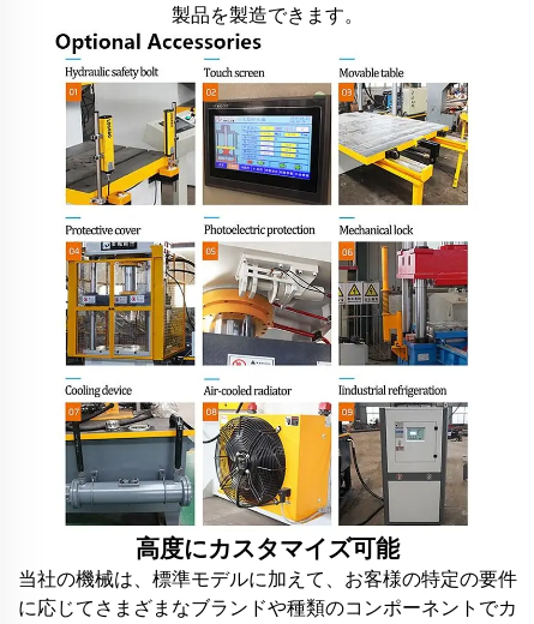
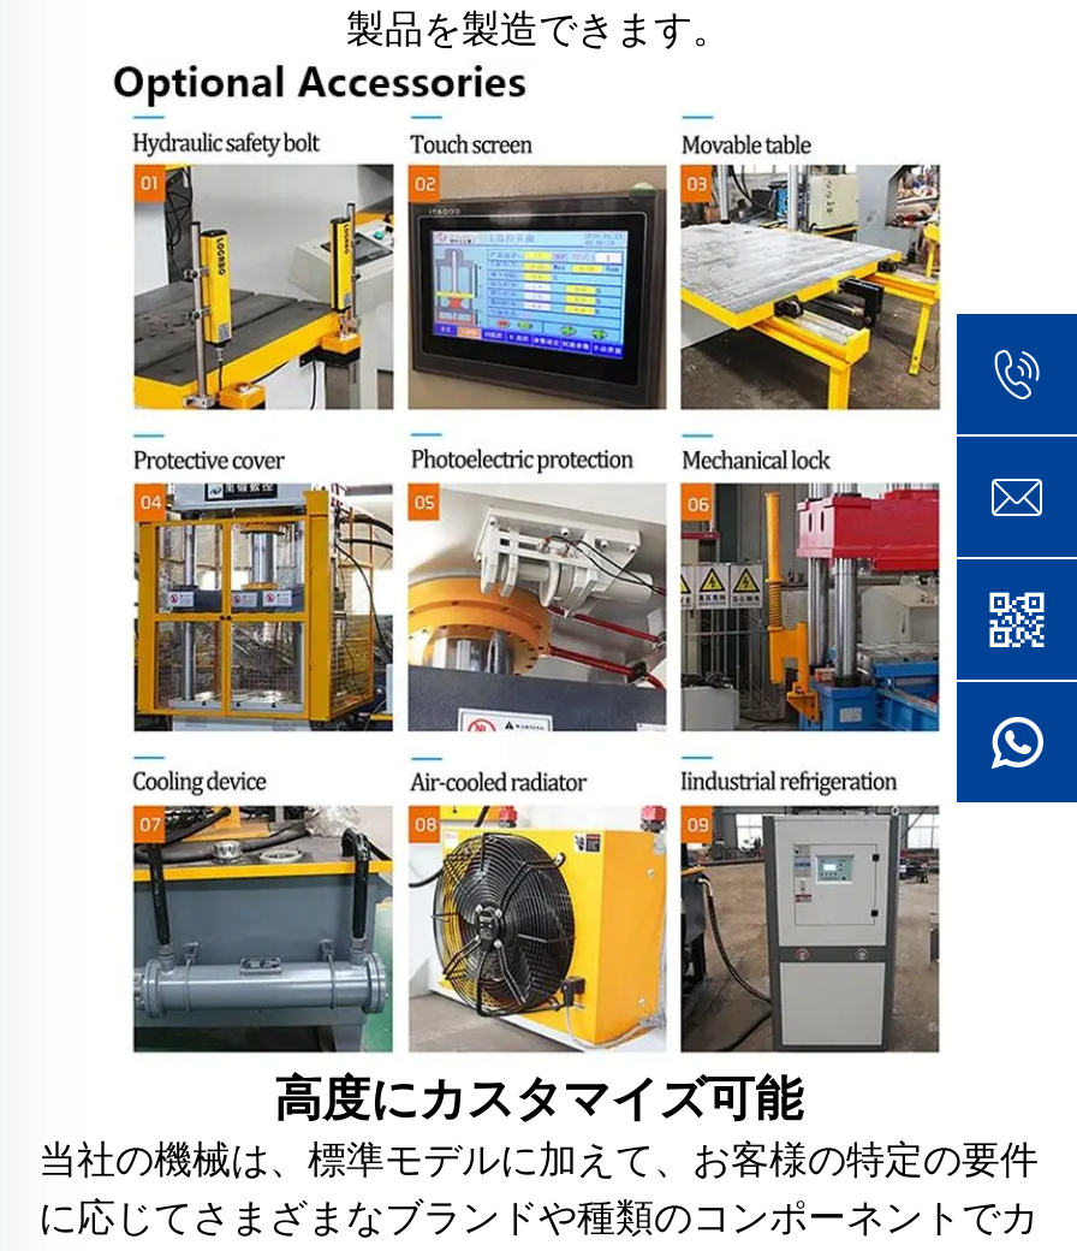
none -> [954,310,1070,806] [image]

